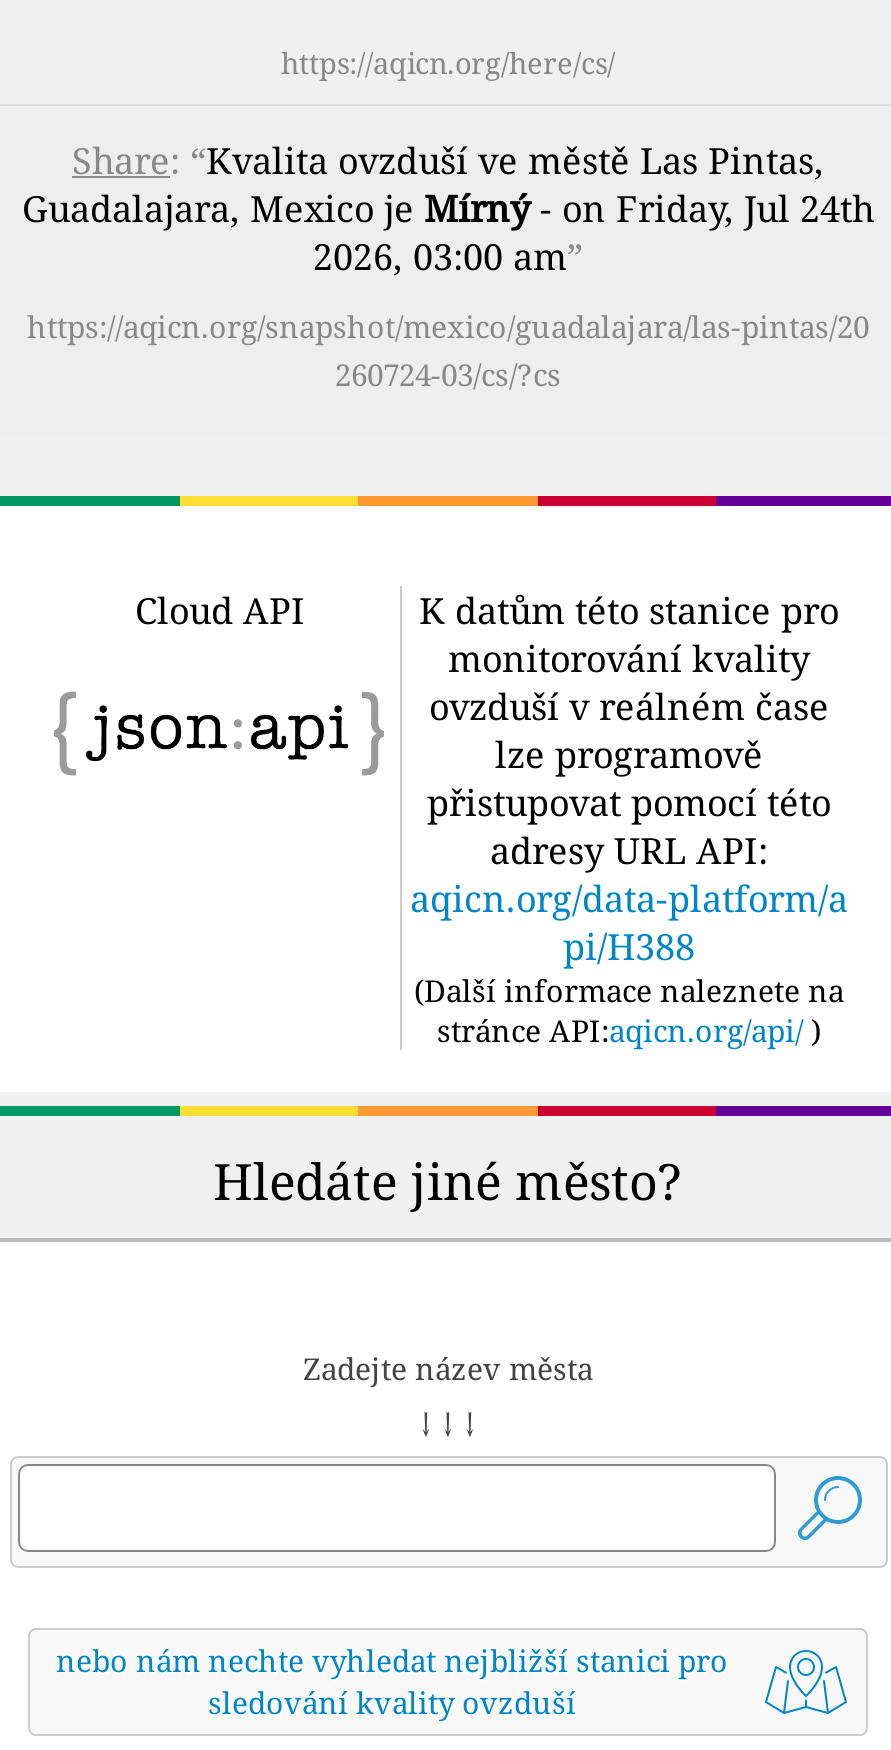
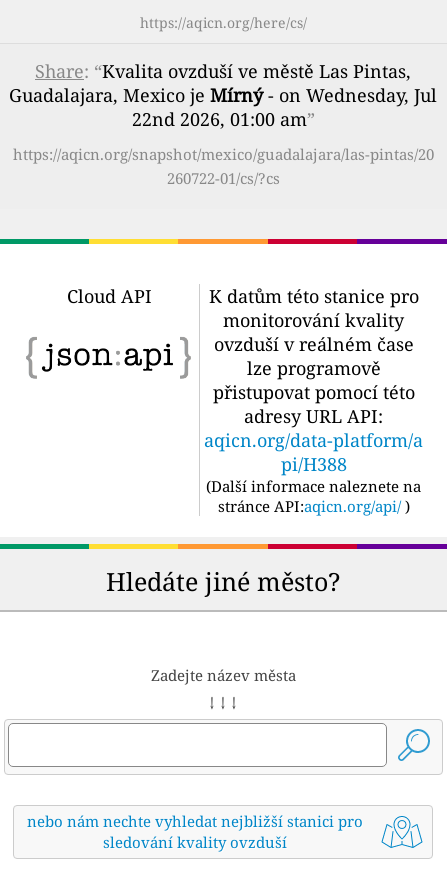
[22,185,874,281] Guadalajara, Mexico je Mírný - on Friday, Jul 24th | 2026, 03:00 am” -> [9,83,437,131] Guadalajara, Mexico je Mírný - on Wednesday, Jul | 22nd 2026, 01:00 am”
[335,355,561,395] 260724-03/cs/?cs -> [166,168,279,188] 260722-01/cs/?cs

